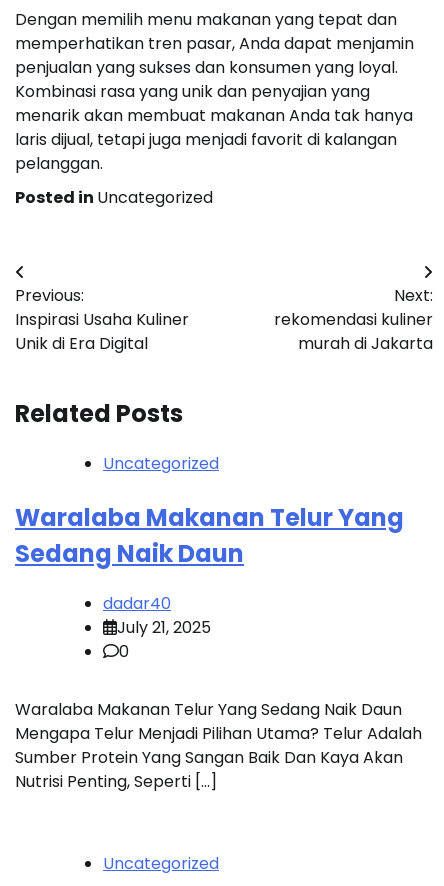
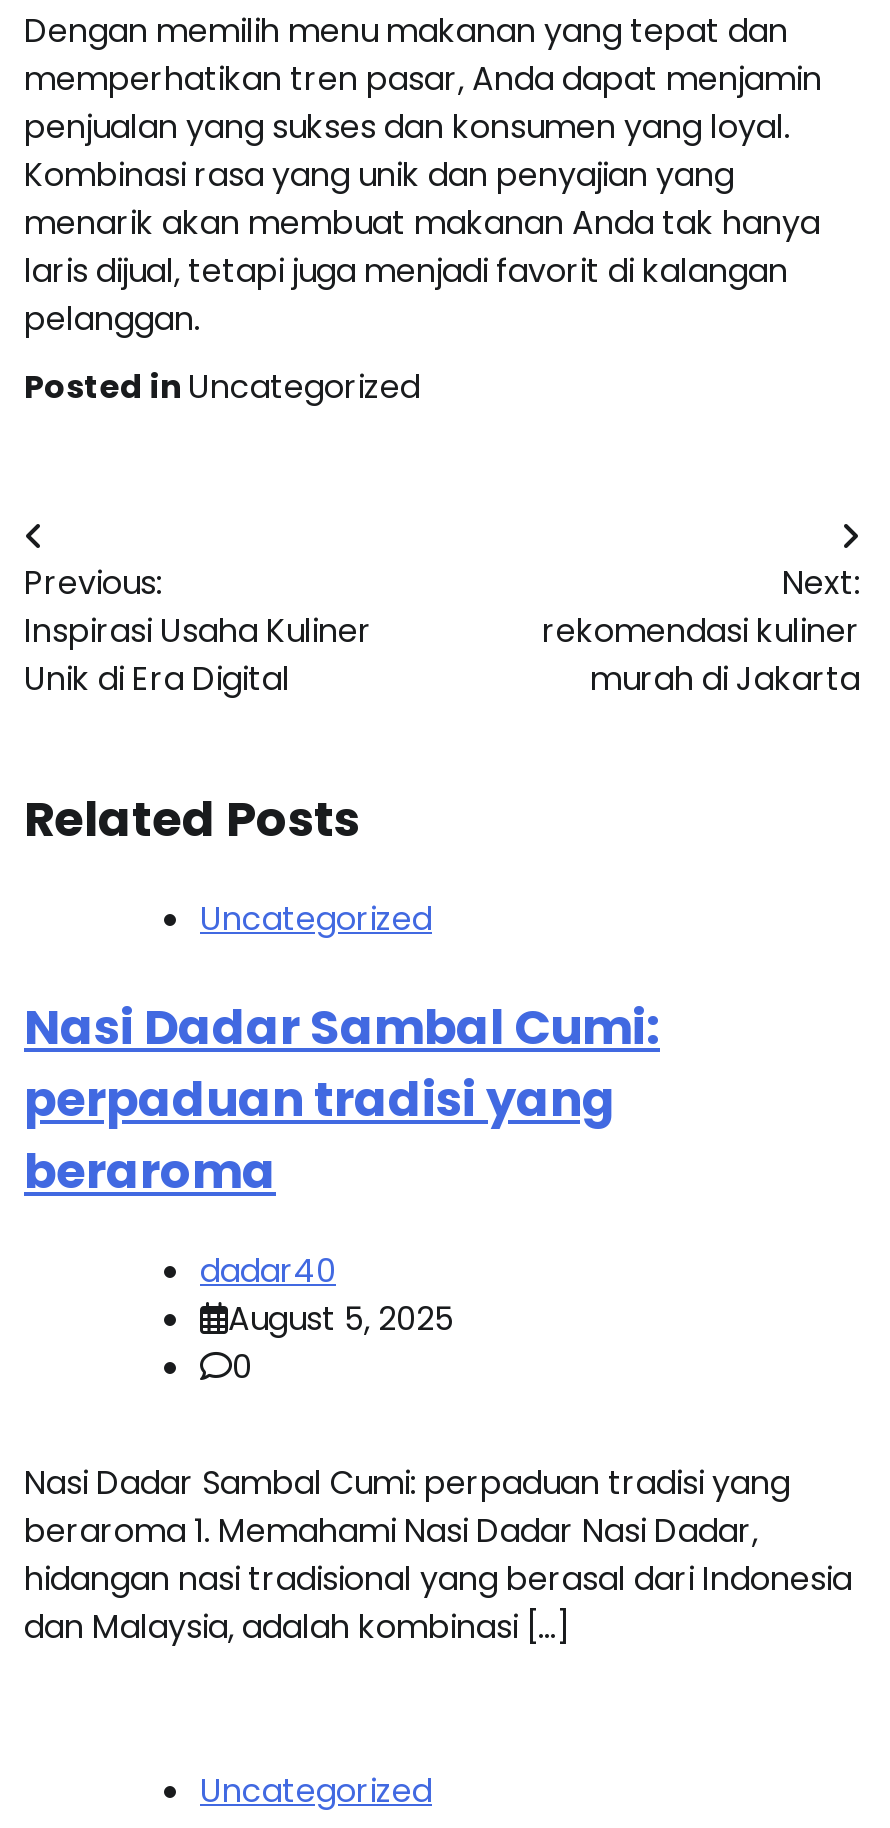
[15,501,404,570] Waralaba Makanan Telur Yang | Sedang Naik Daun -> [24,994,660,1204] Nasi Dadar Sambal Cumi: | perpaduan tradisi yang | beraroma
[117,616,211,639] July 21, 2025 -> [228,1296,454,1342] August 5, 2025
[15,698,422,793] Waralaba Makanan Telur Yang Sedang Naik Daun | Mengapa Telur Menjadi Pilihan Utama? Telur Adalah | Sumber Protein Yang Sangan Baik Dan Kaya Akan | Nutrisi Penting, Seperti […] -> [24,1460,852,1650] Nasi Dadar Sambal Cumi: perpaduan tradisi yang | beraroma 1. Memahami Nasi Dadar Nasi Dadar, | hidangan nasi tradisional yang berasal dari Indonesia | dan Malaysia, adalah kombinasi […]

